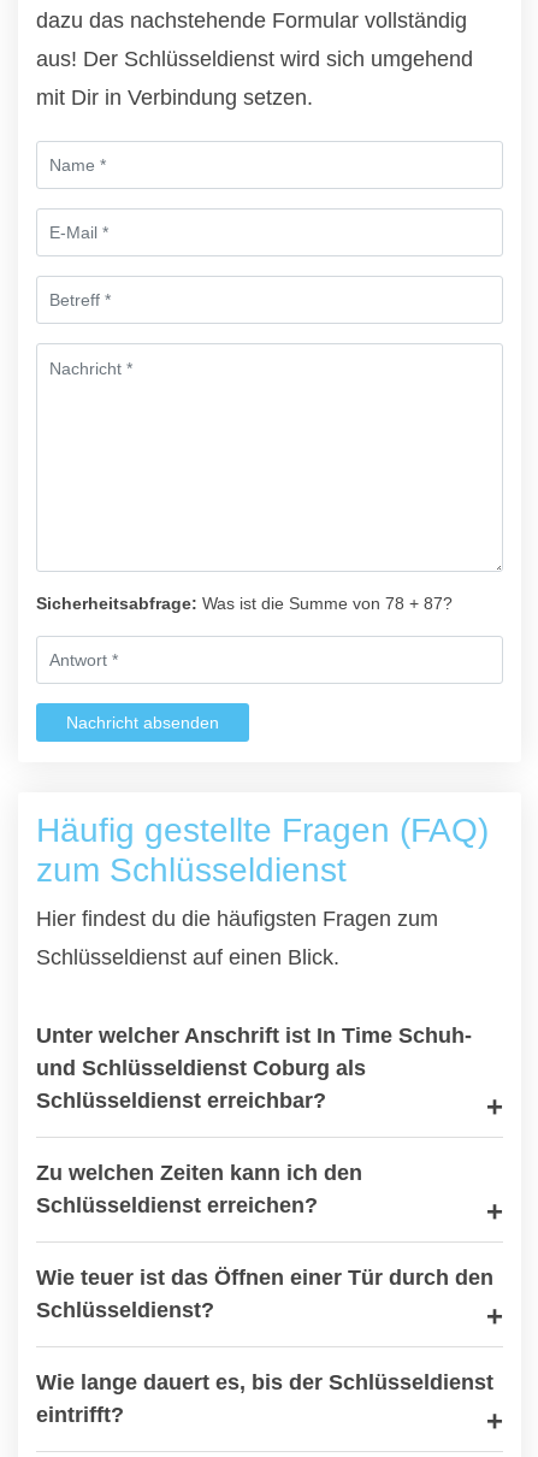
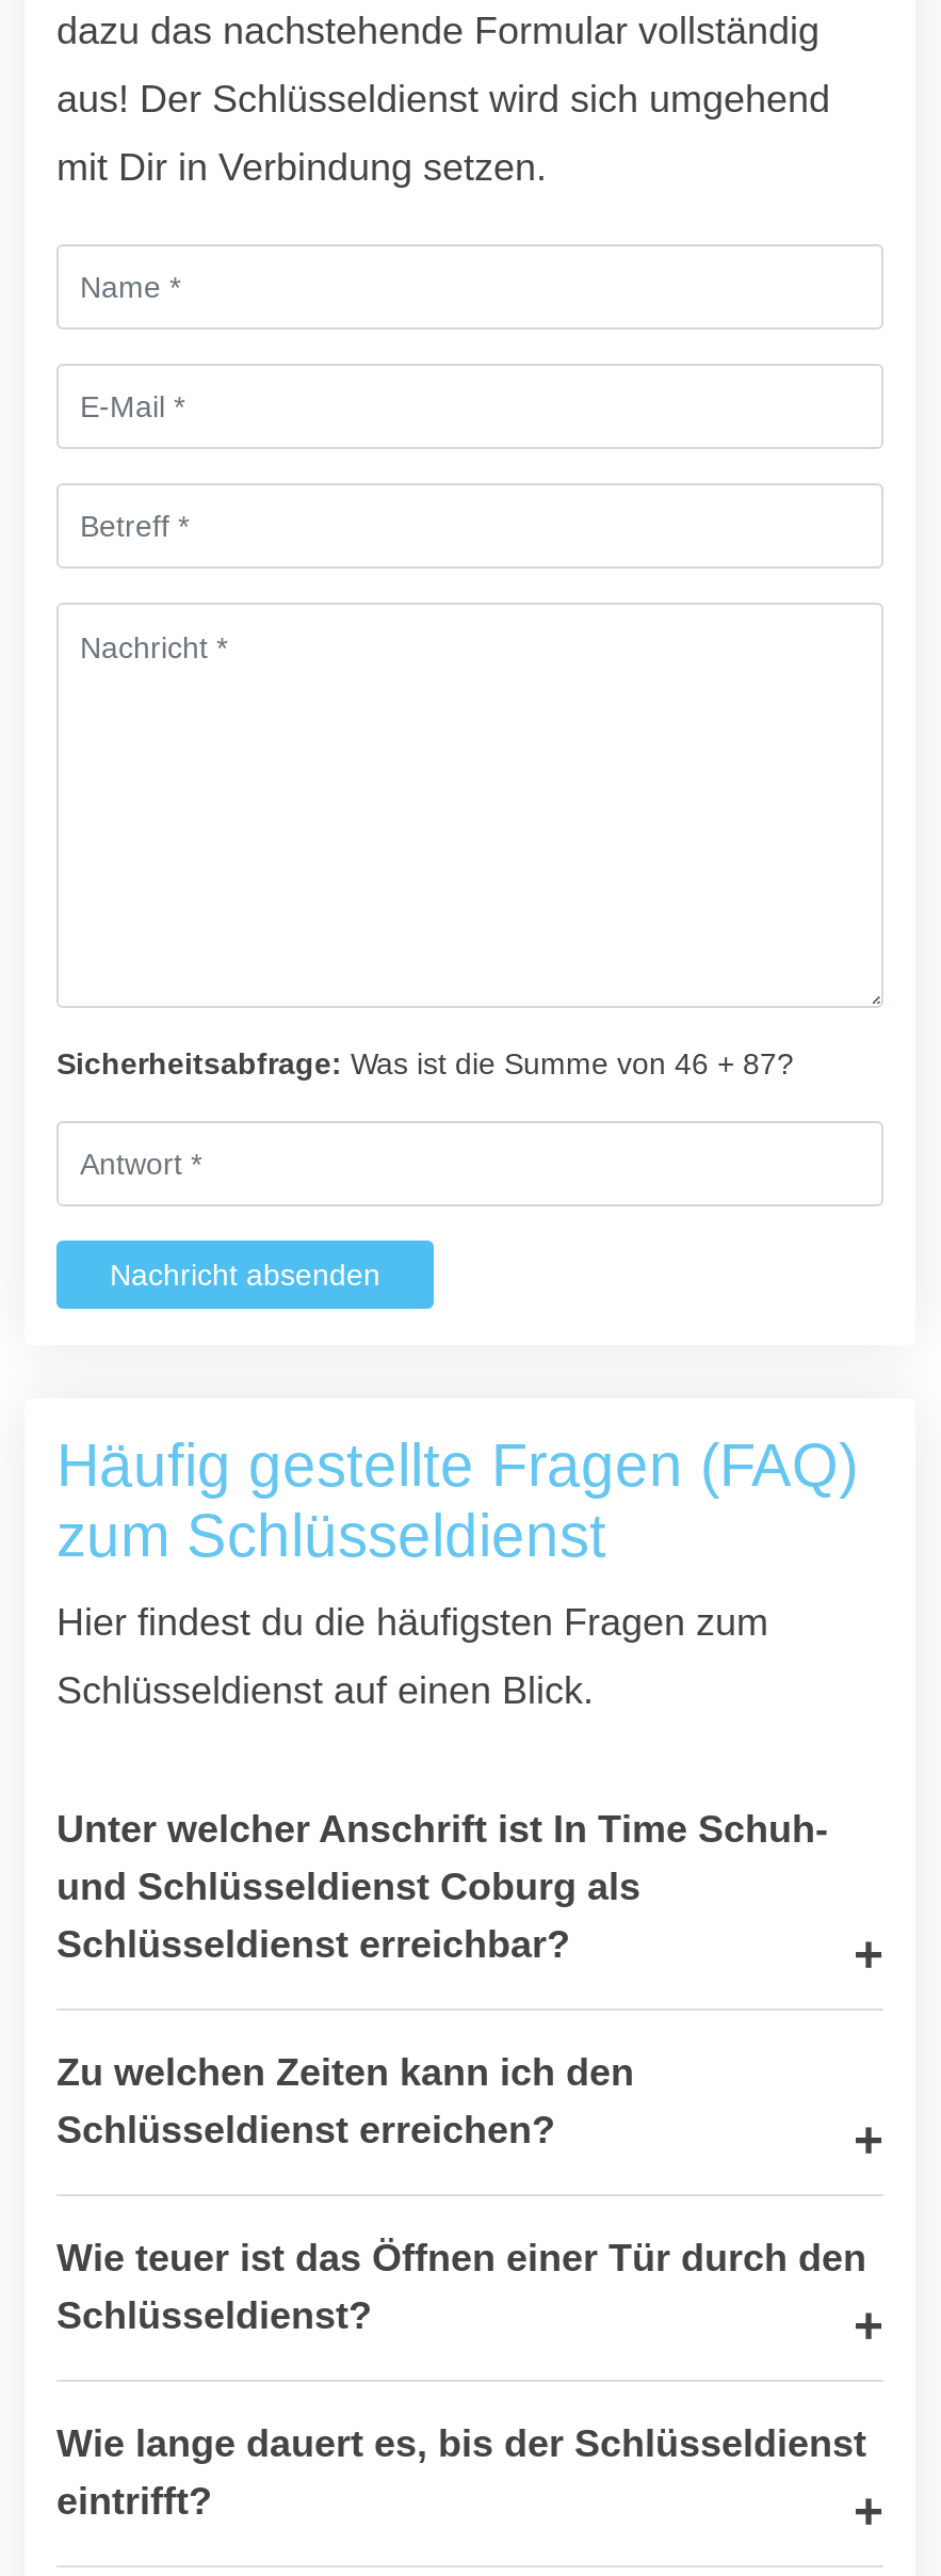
[36,594,453,613] Sicherheitsabfrage: Was ist die Summe von 78 + 87? -> [56,1046,794,1081] Sicherheitsabfrage: Was ist die Summe von 46 + 87?

